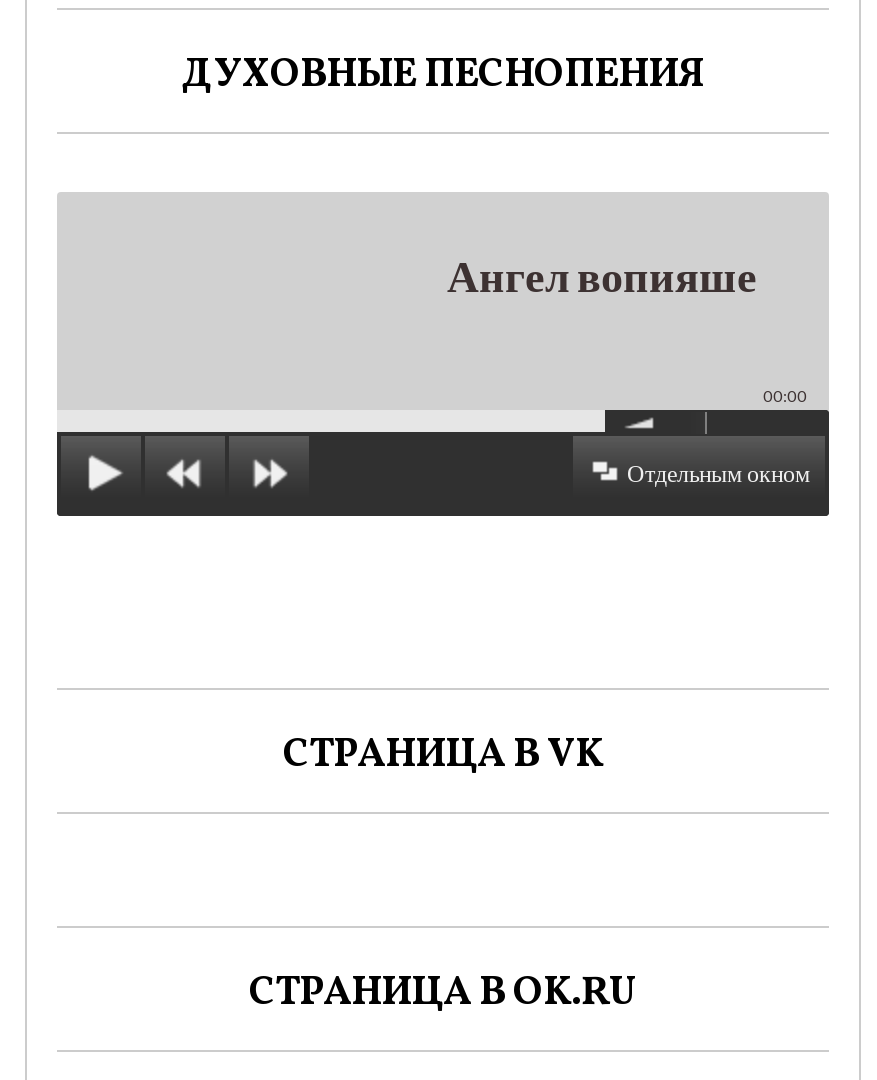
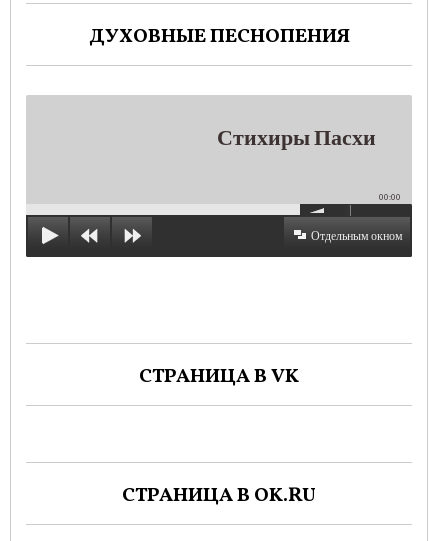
[447,249,757,303] Ангел вопияше -> [217,123,376,150] Стихиры Пасхи

